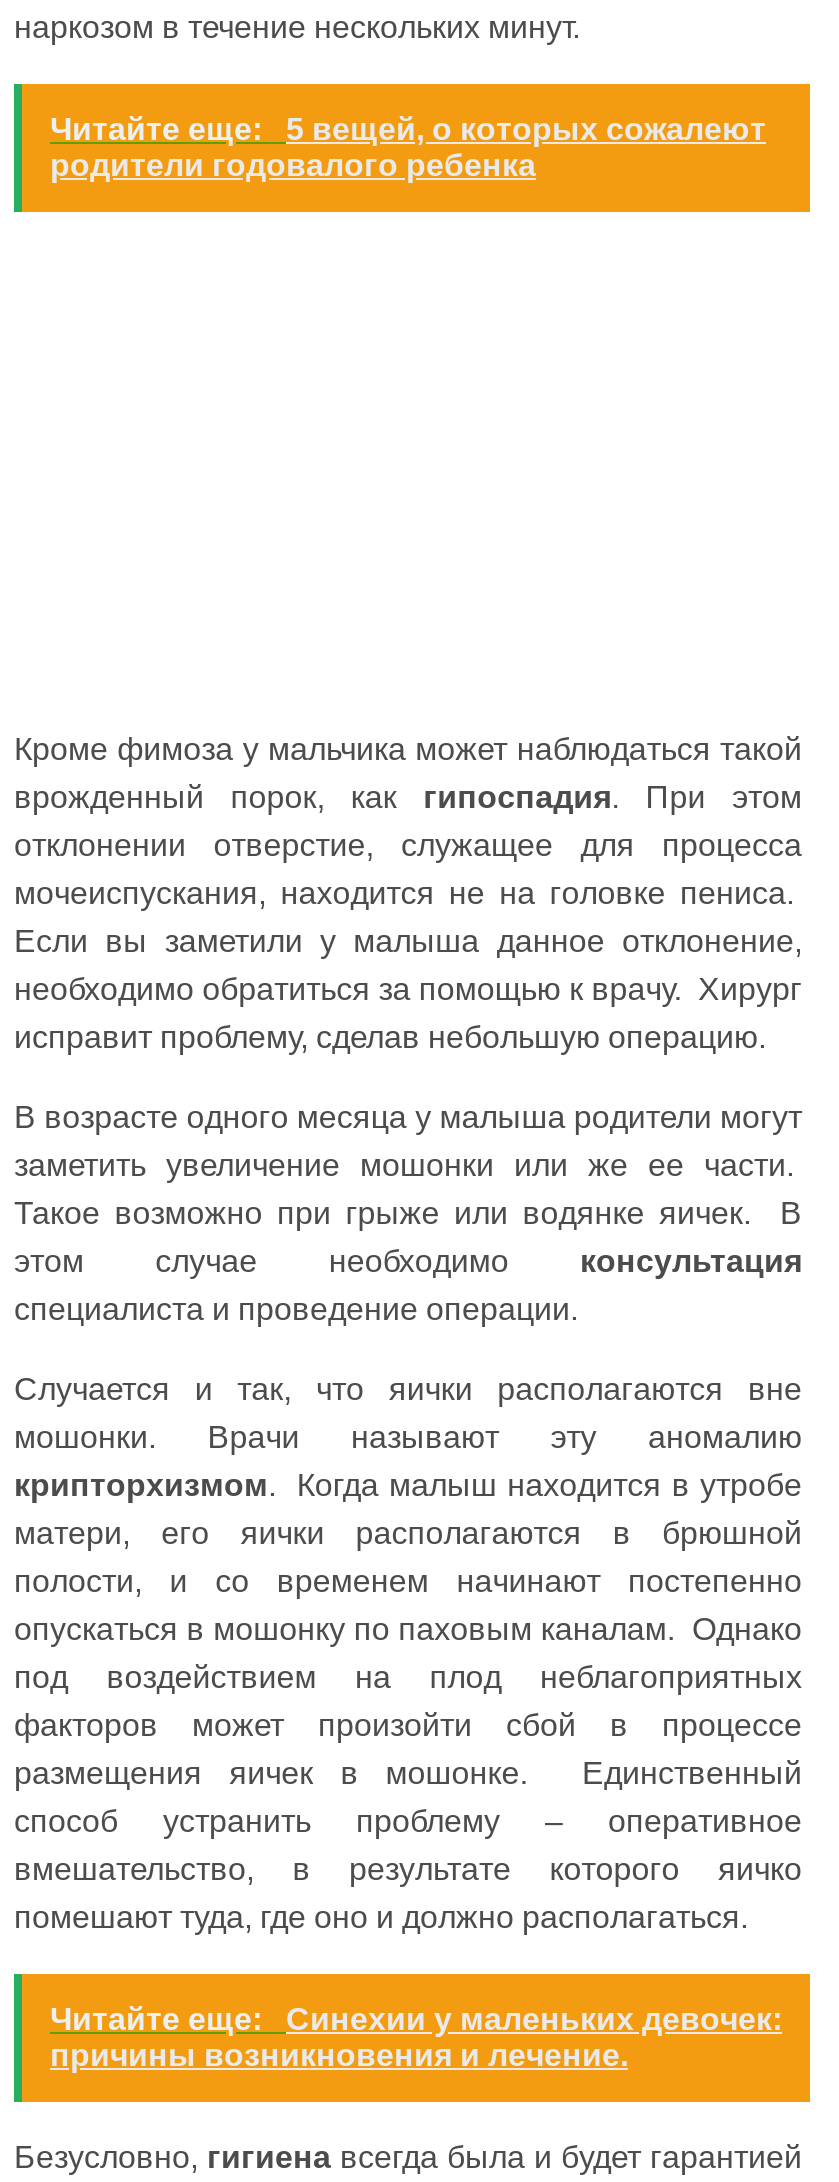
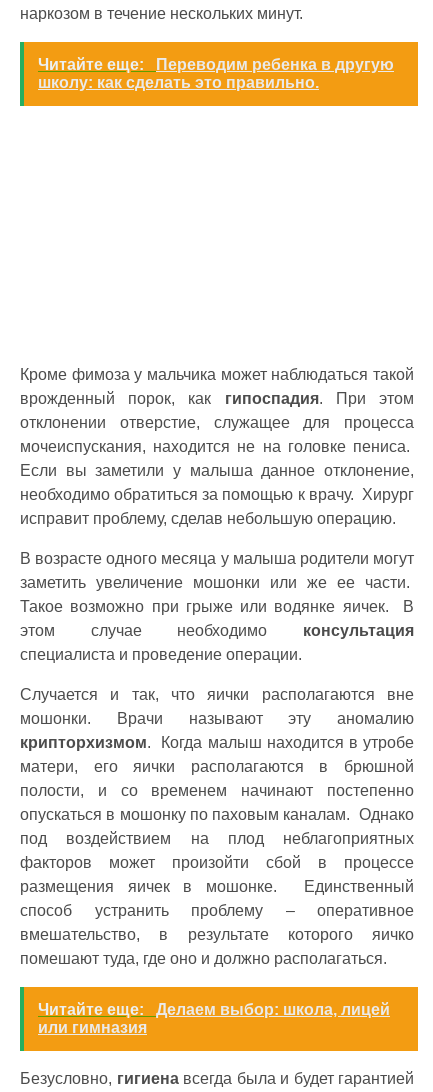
[50,111,766,181] Читайте еще: 5 вещей, о которых сожалеют | родители годовалого ребенка -> [38,56,394,91] Читайте еще: Переводим ребенка в другую | школу: как сделать это правильно.
[50,2001,782,2071] Читайте еще: Синехии у маленьких девочек: | причины возникновения и лечение. -> [38,1001,390,1036] Читайте еще: Делаем выбор: школа, лицей | или гимназия

